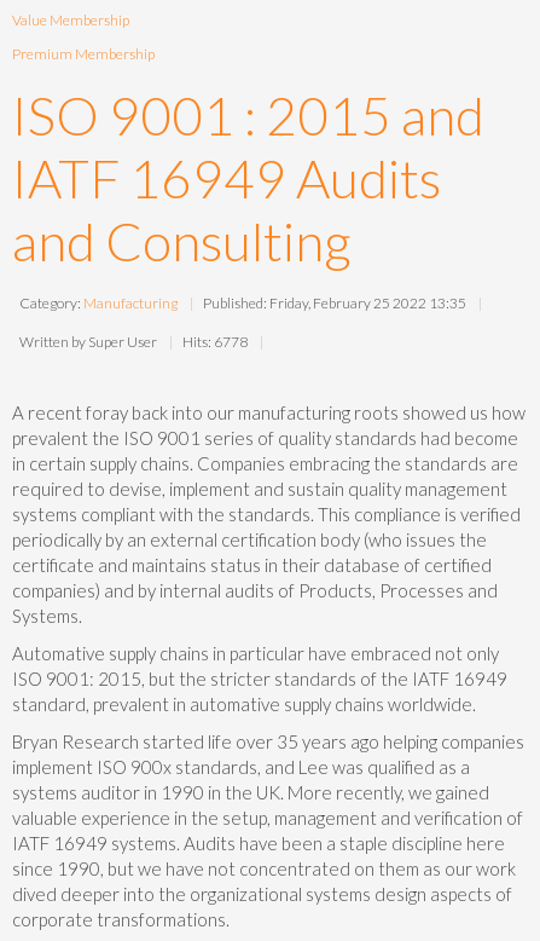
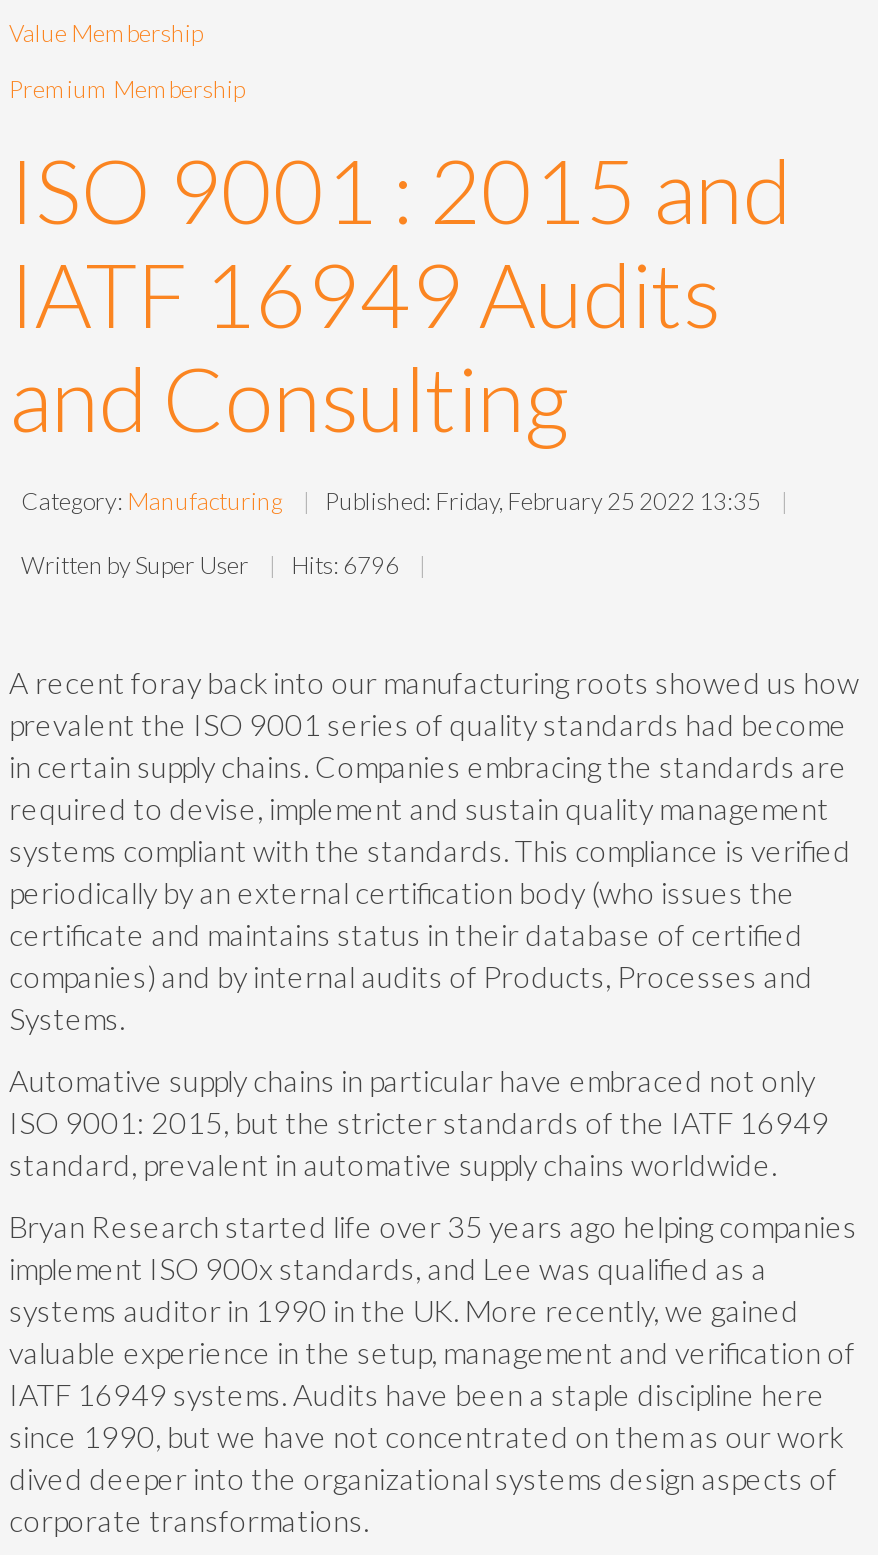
[19,333,250,351] Written by Super User Hits: 6778 -> [21,550,403,580] Written by Super User Hits: 6796

